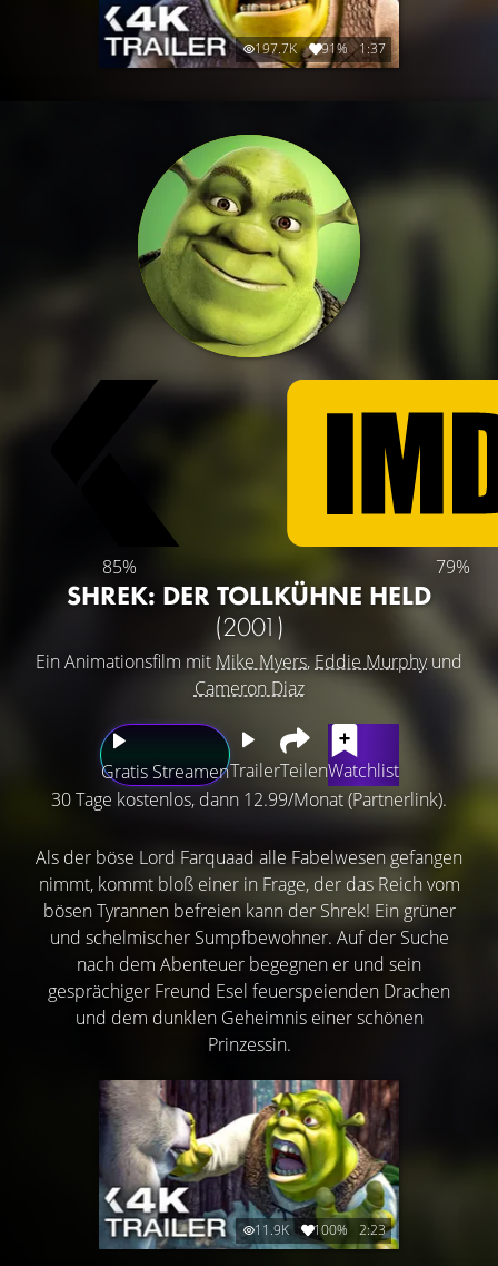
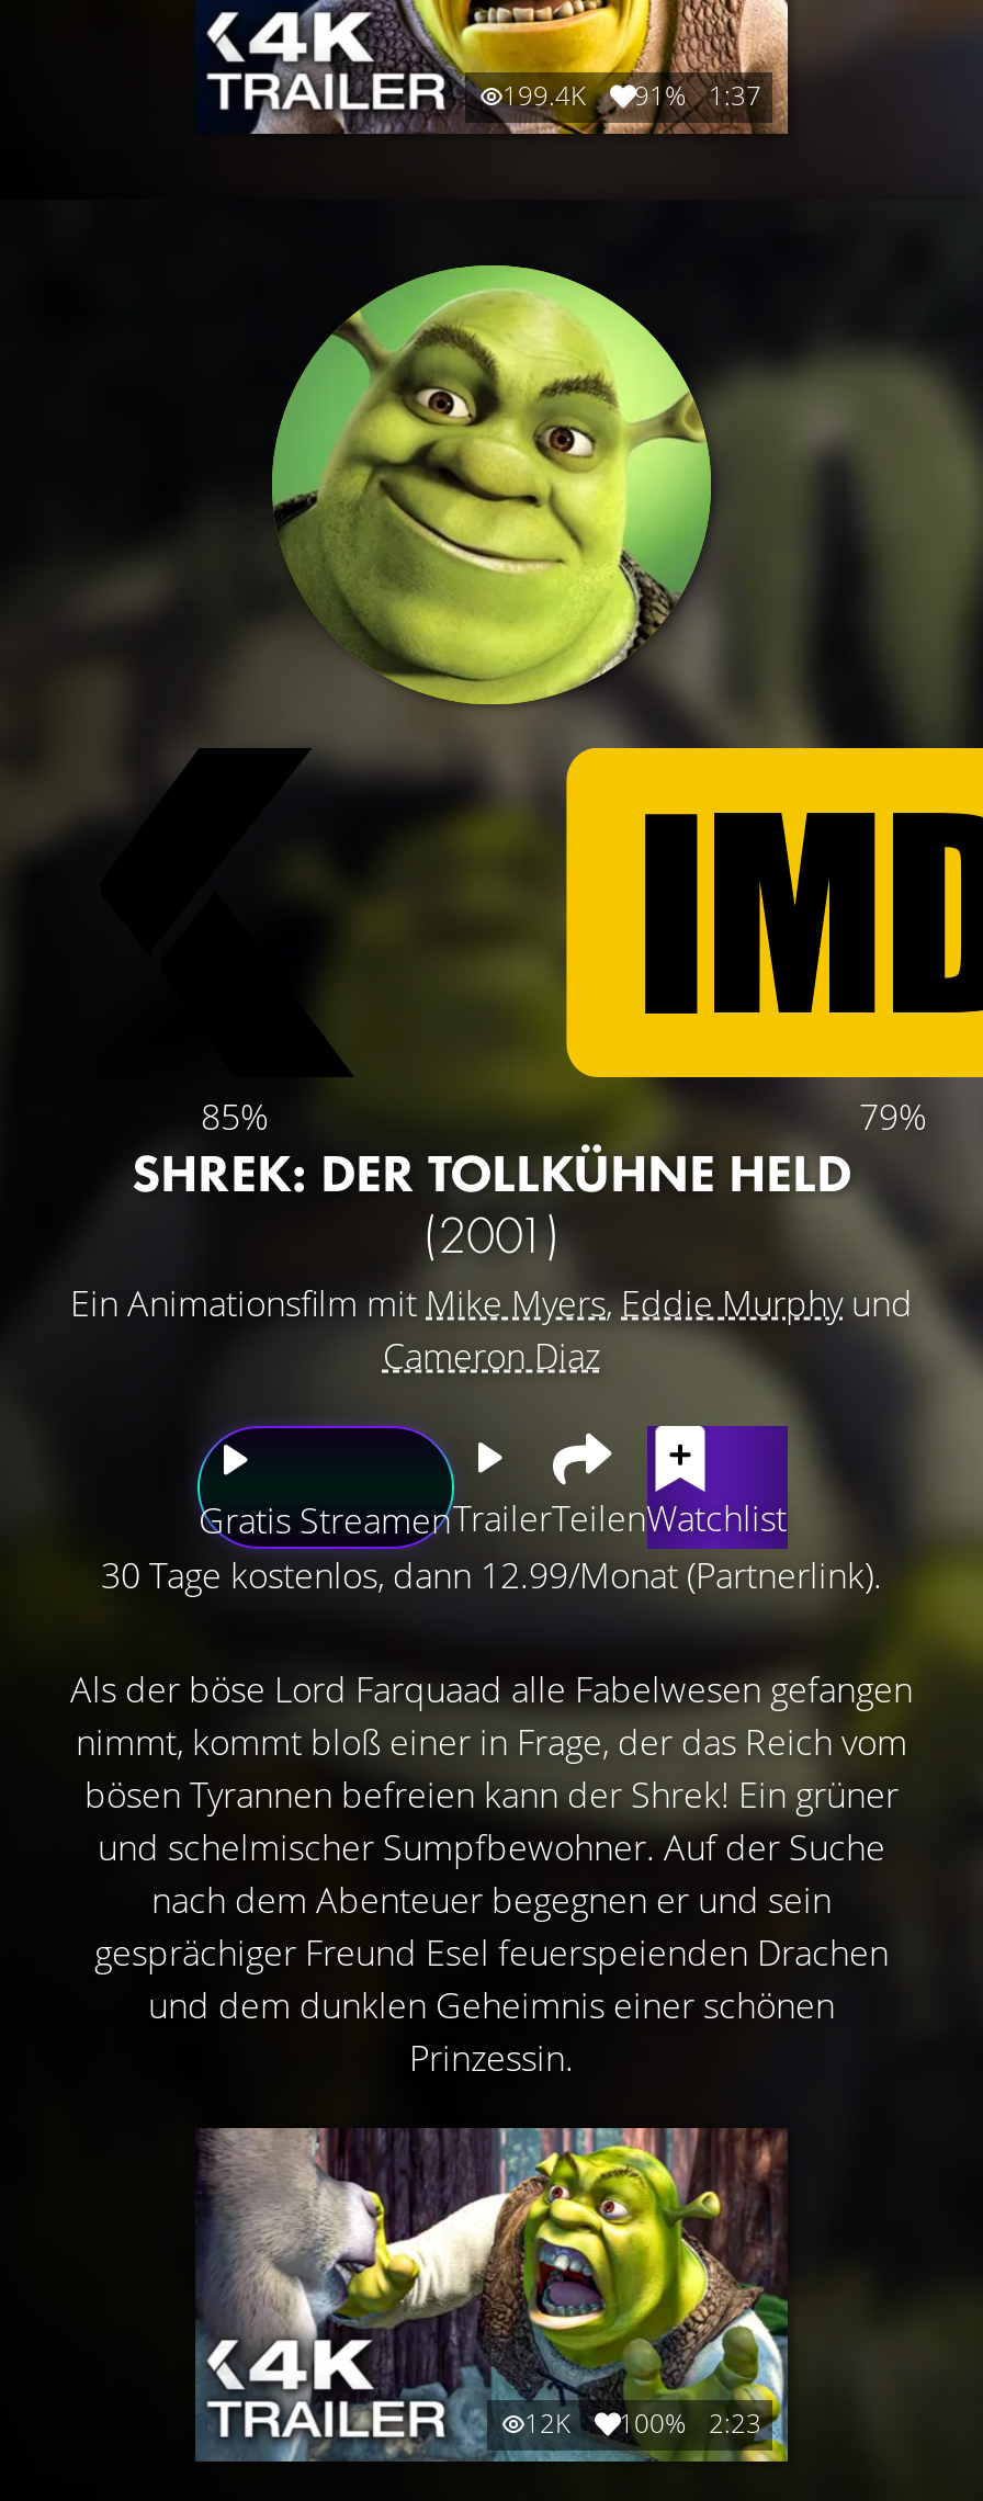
[255,39,386,58] 197.7K 91% 1:37 -> [502,77,761,114] 199.4K 91% 1:37
[255,1220,386,1239] 11.9K 100% 2:23 -> [524,2404,761,2441] 12K 100% 2:23

